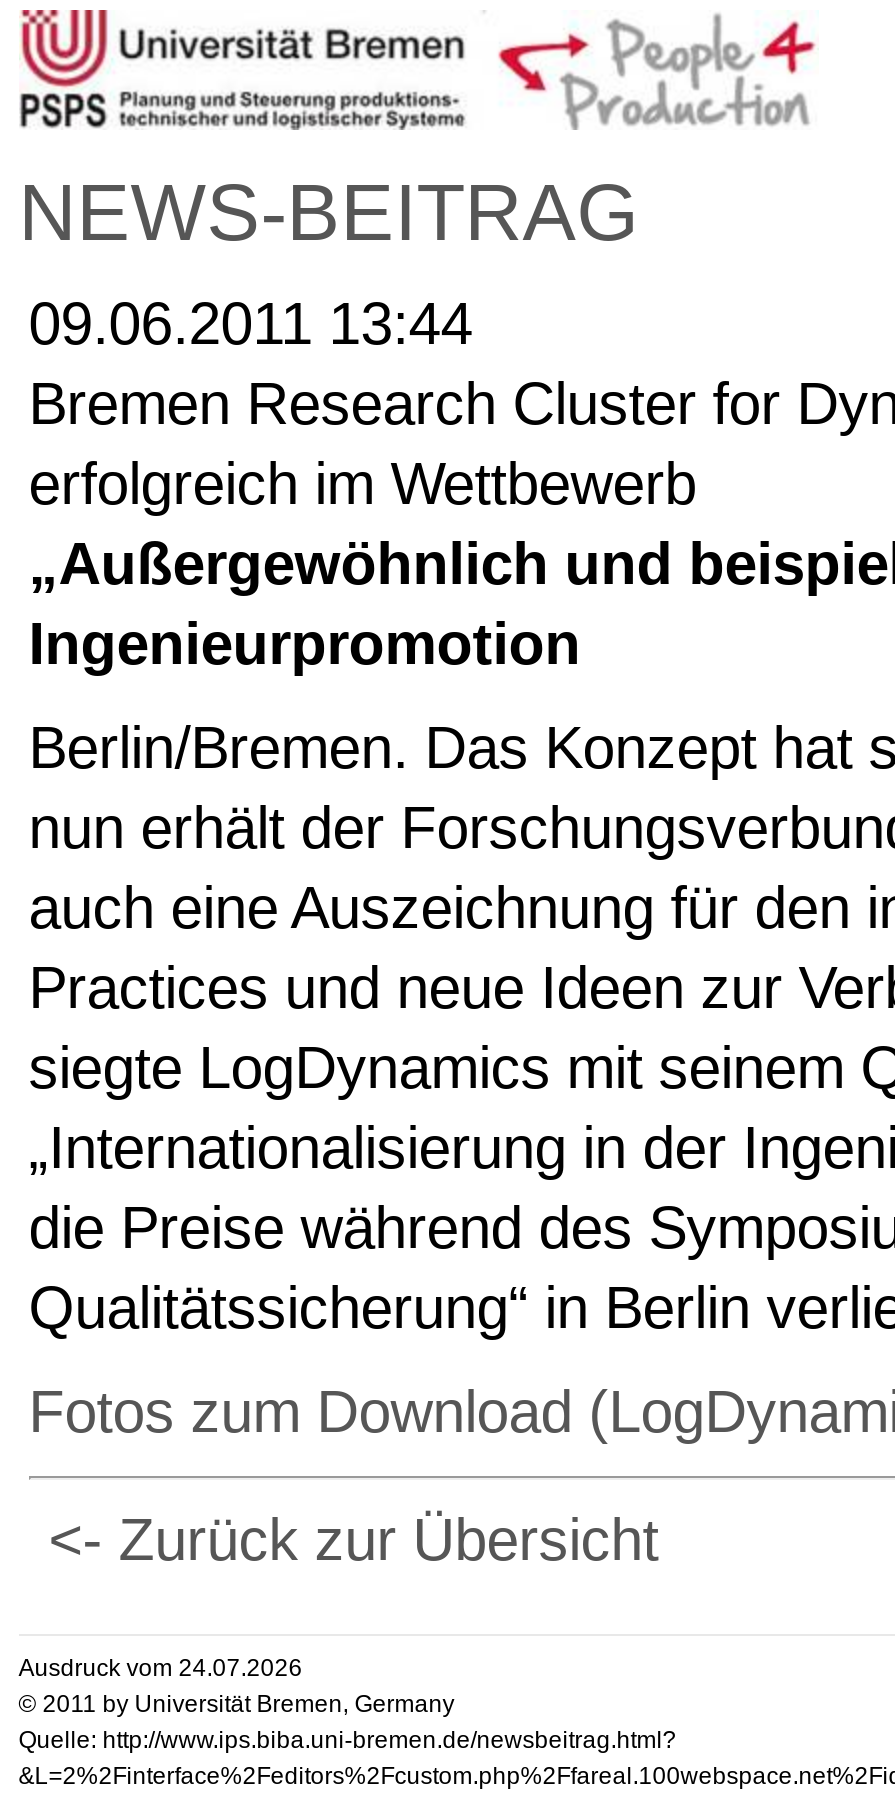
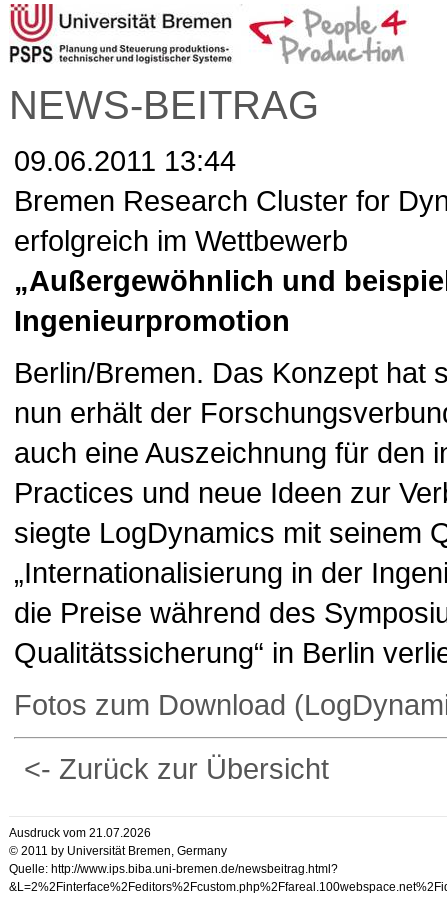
[19,1654,303,1682] Ausdruck vom 24.07.2026 -> [9,826,151,840] Ausdruck vom 21.07.2026

